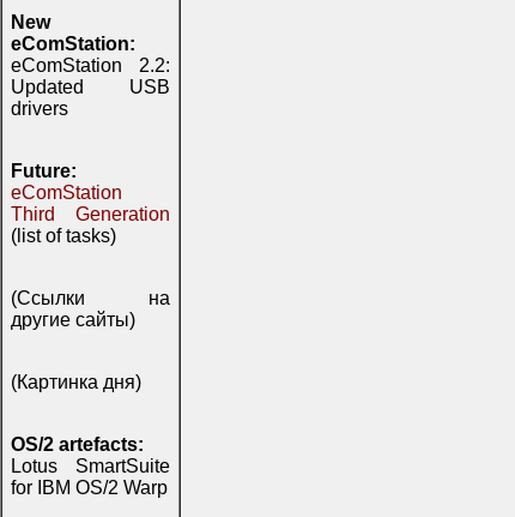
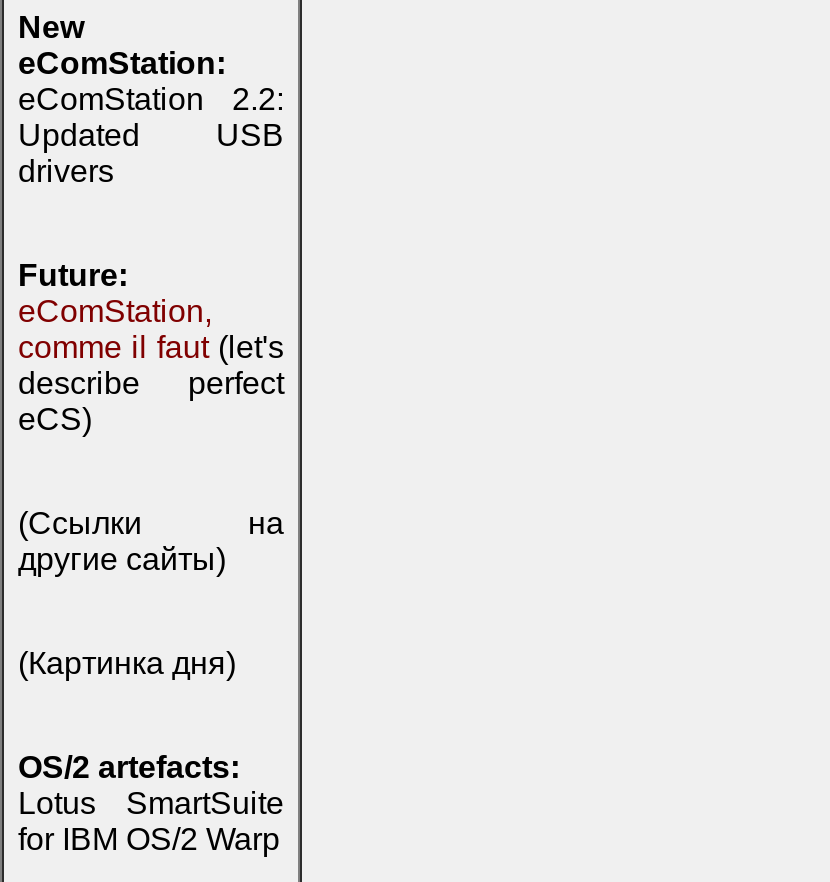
[11,182,170,246] eComStation | Third Generation | (list of tasks) -> [18,294,284,436] eComStation, | comme il faut (let's | describe perfect | eCS)

